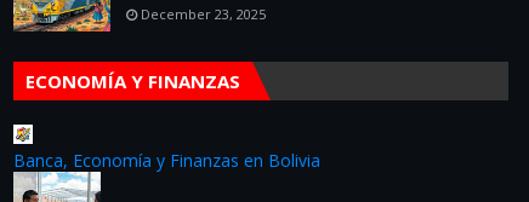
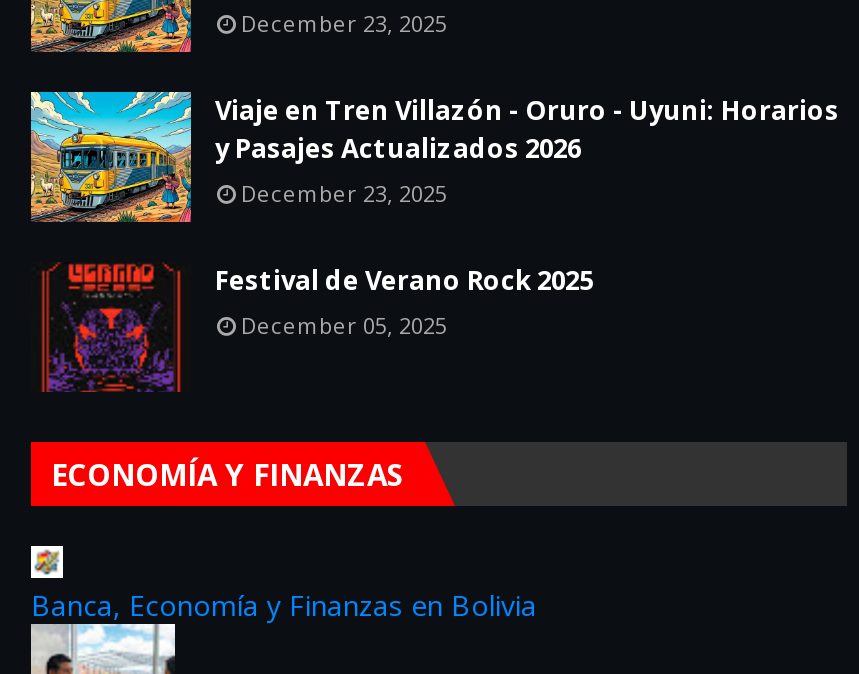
none -> [29,90,839,341] [image] | Viaje en Tren Villazón - Oruro - Uyuni: Horarios | y Pasajes Actualizados 2026 | December 23, 2025 | Festival de Verano Rock 2025 | December 05, 2025
none -> [31,262,183,392] [image]

